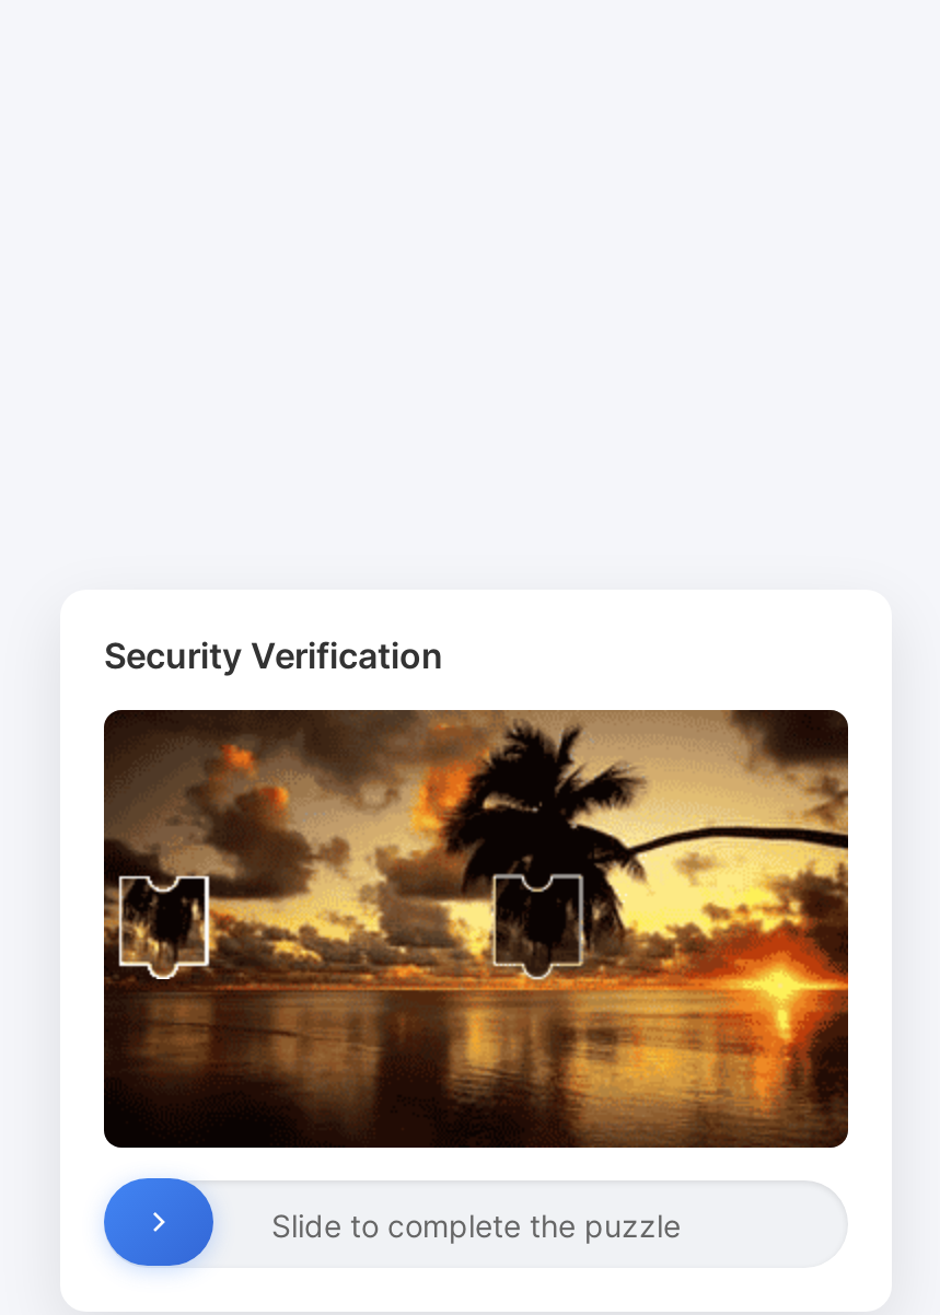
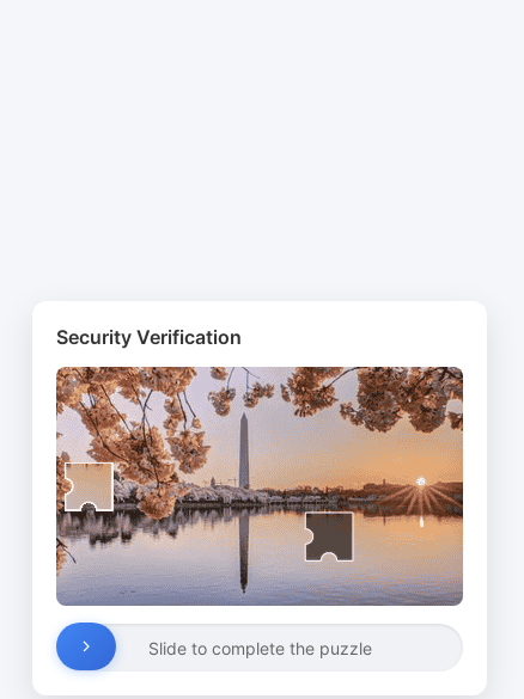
[102,708,850,1150] [image] -> [55,366,464,607] [image]

